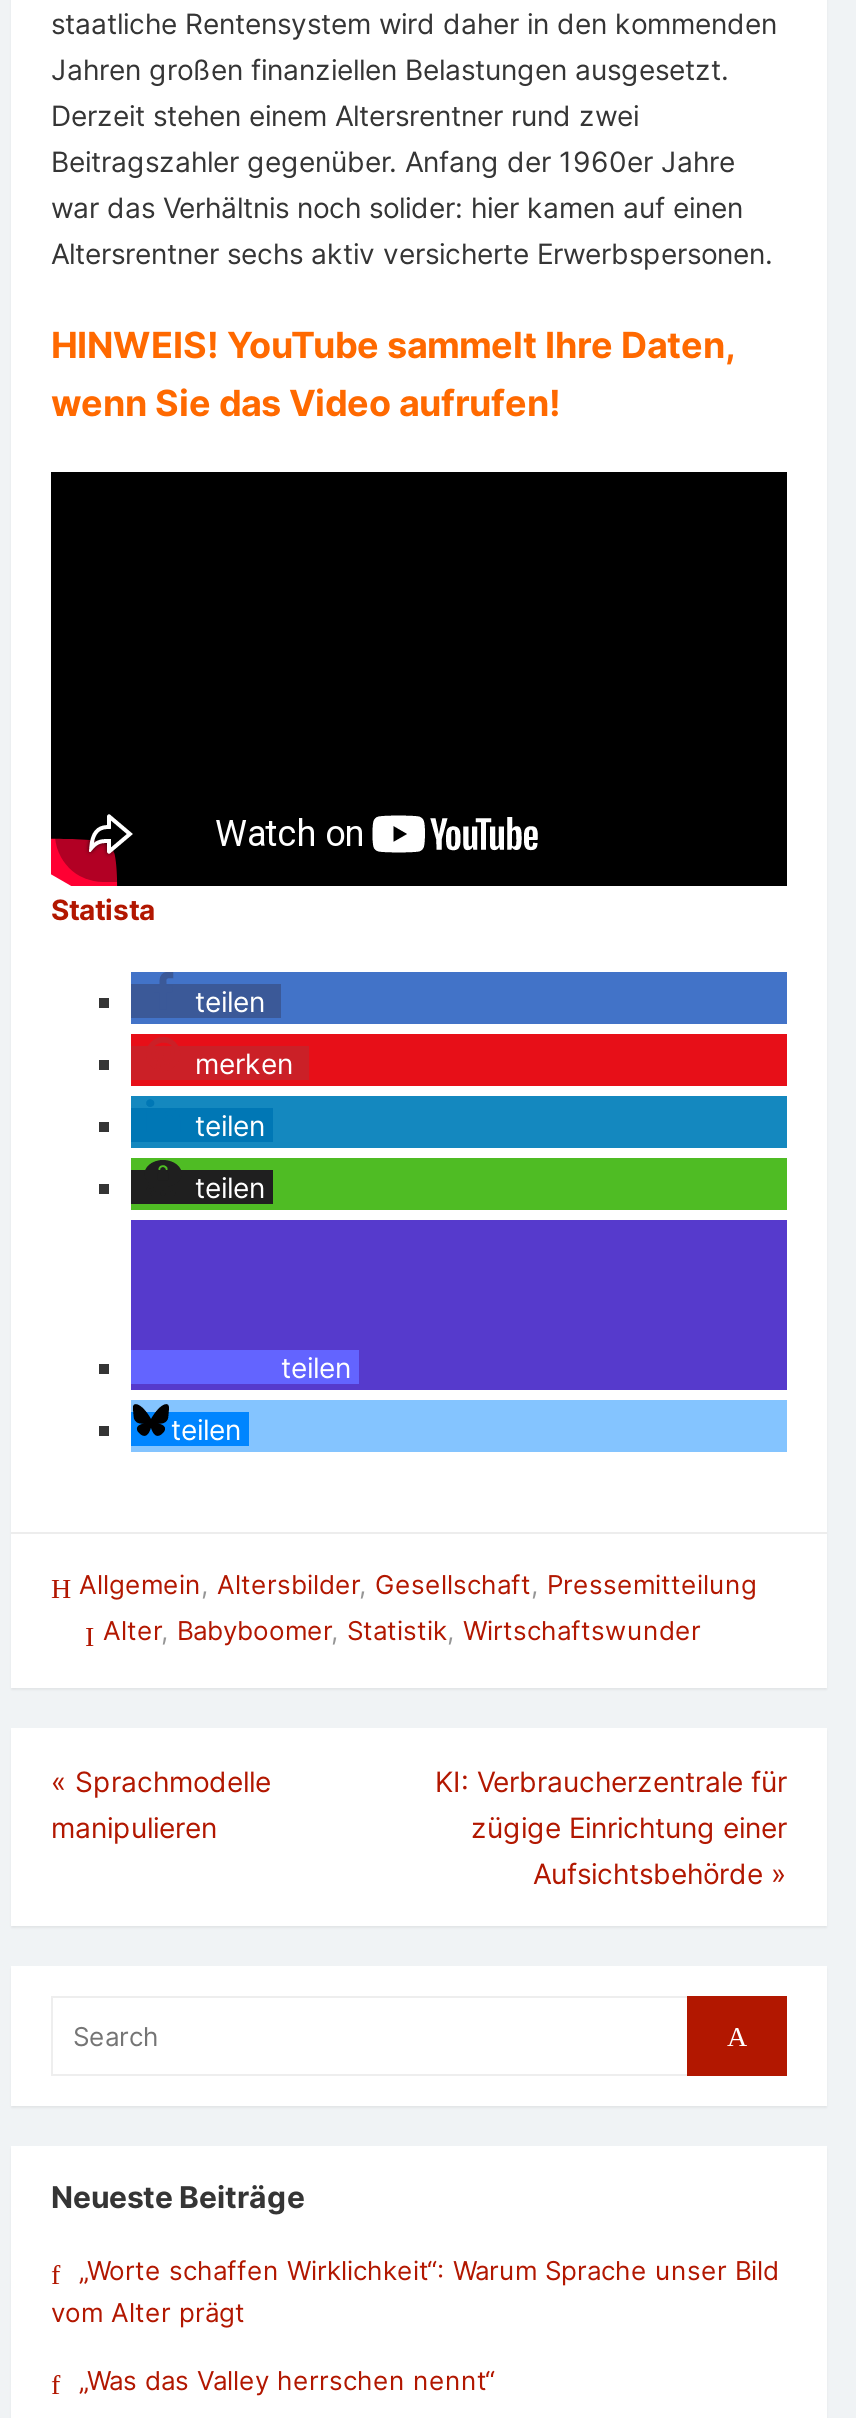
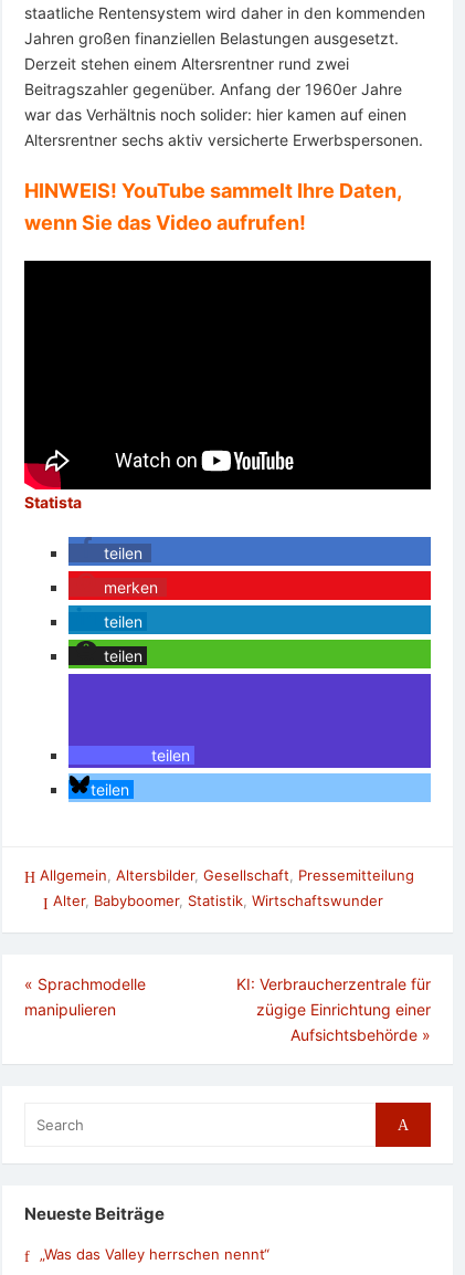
[51,2254,779,2328] „Worte schaffen Wirklichkeit“: Warum Sprache unser Bild | vom Alter prägt -> none

